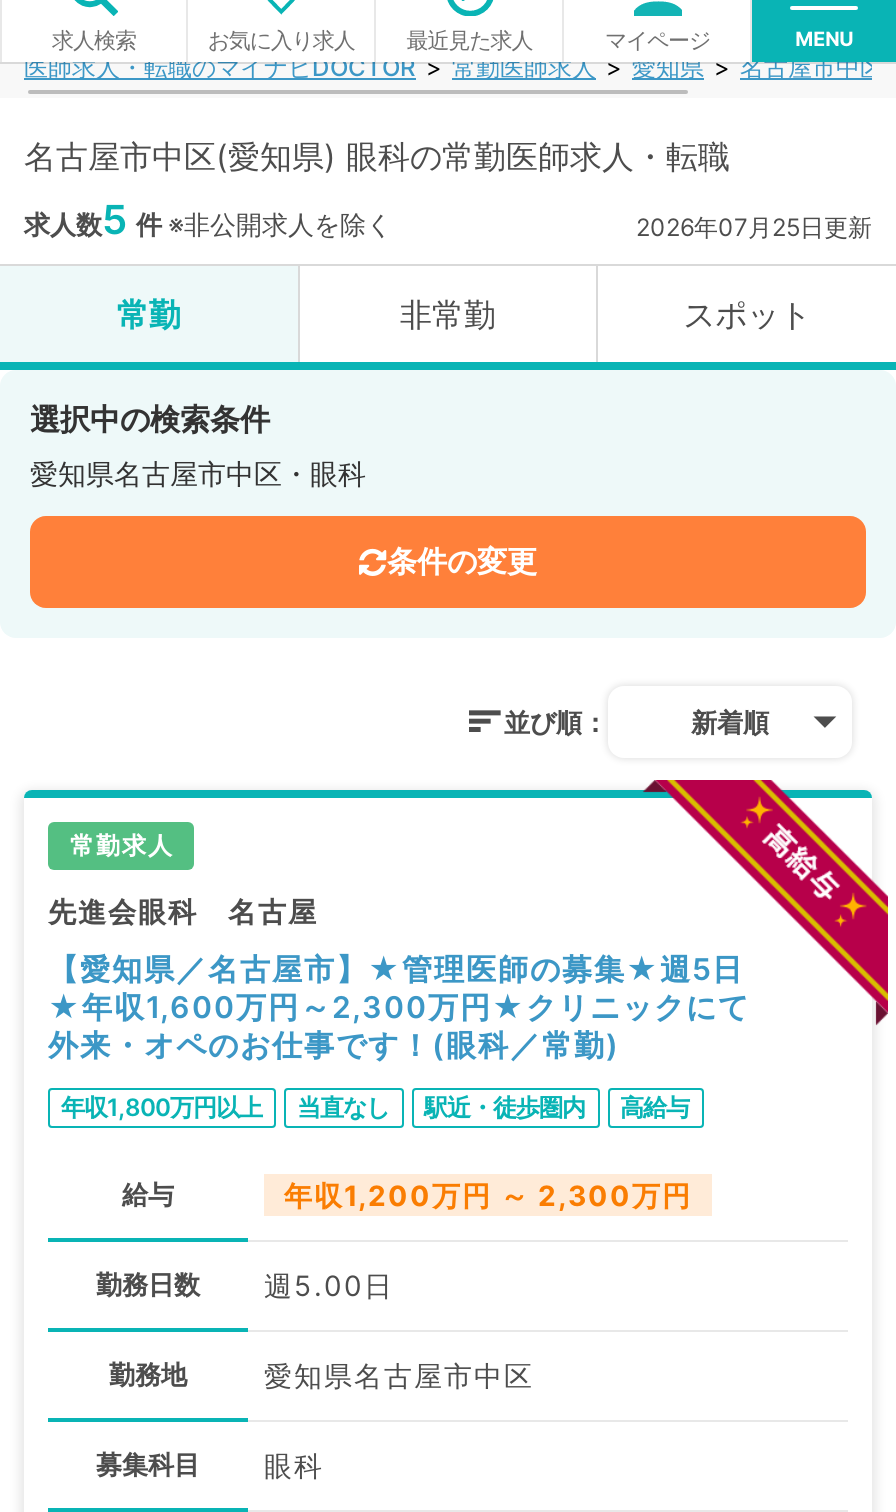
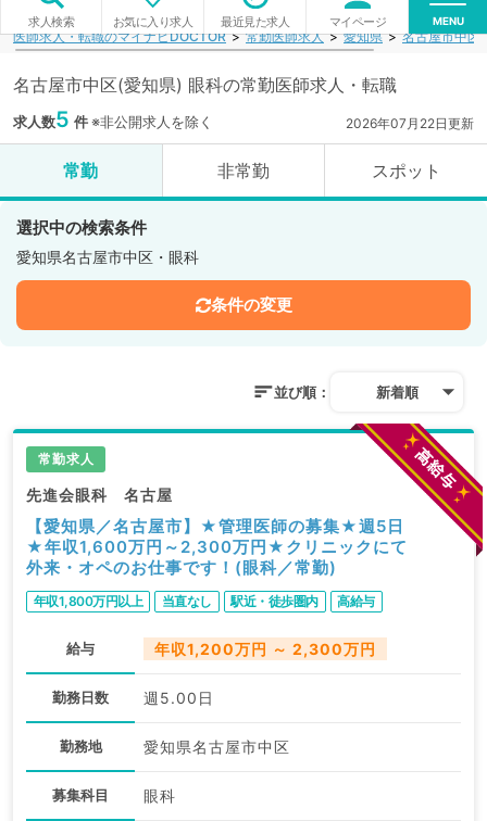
[636,212,872,242] 2026年07月25日更新 -> [346,115,474,131] 2026年07月22日更新

